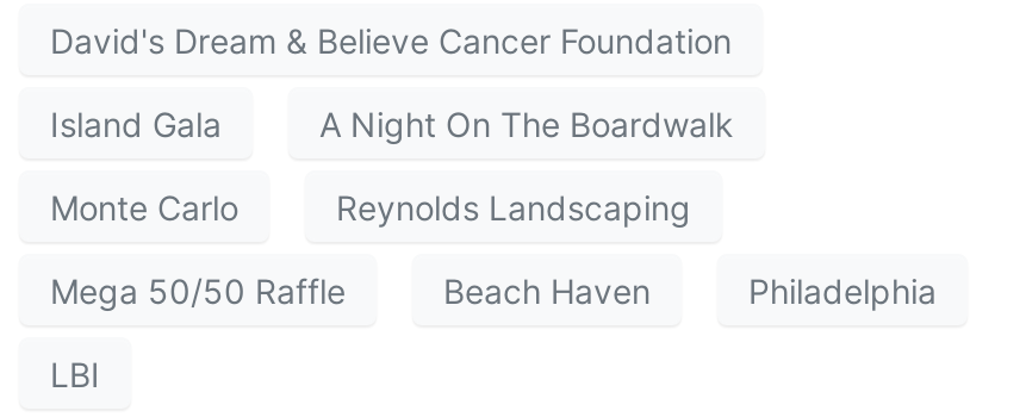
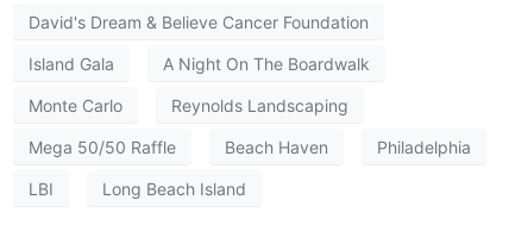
none -> [102,178,246,198] Long Beach Island

